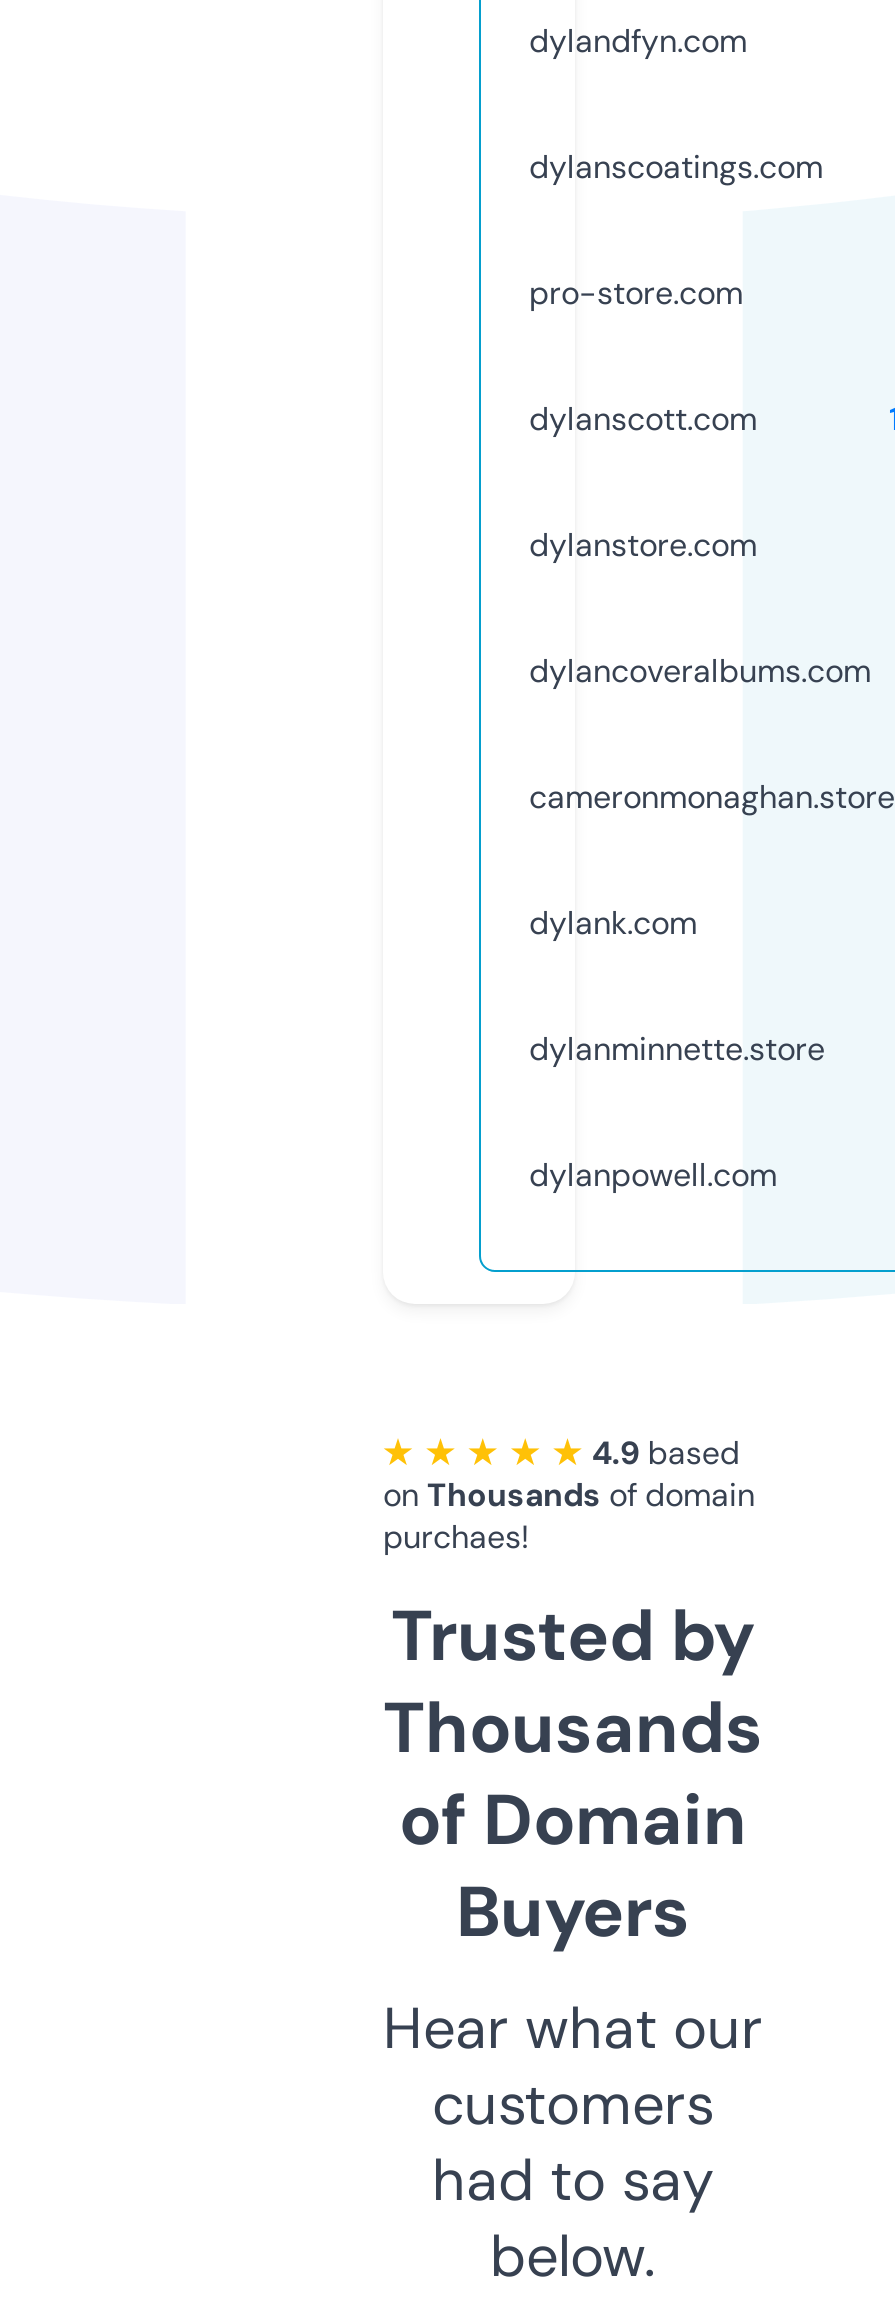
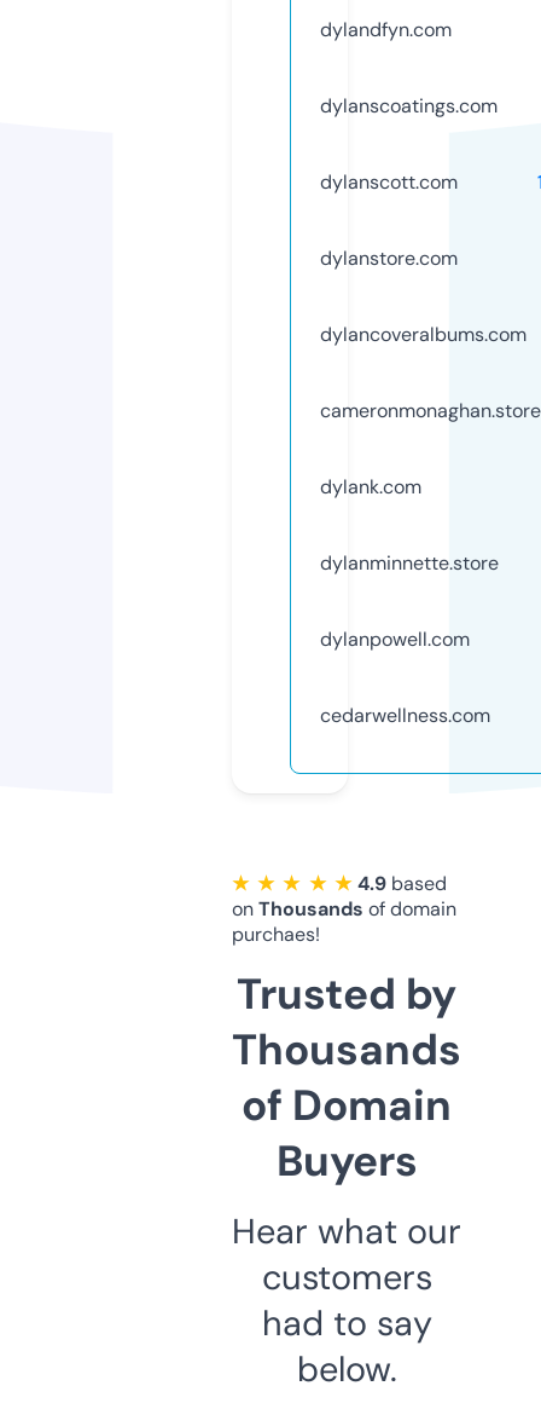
[529,272,743,314] pro-store.com -> none
moved [529,398,895,1196] -> [320,169,541,652]: dylanscott.com | dylanstore.com | dylancoveralbums.com | cameronmonaghan.store | dylank.com | dylanminnette.store | dylanpowell.com
none -> [320,702,490,728] cedarwellness.com

